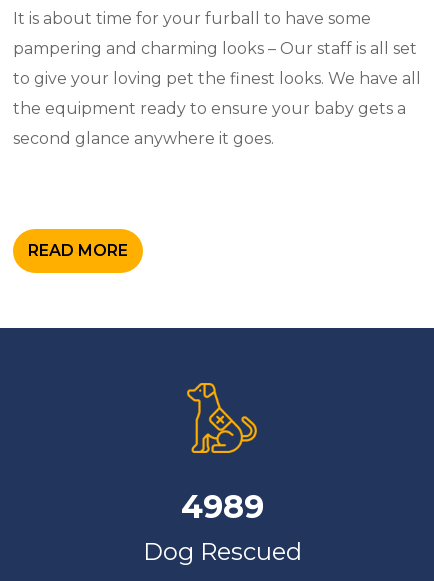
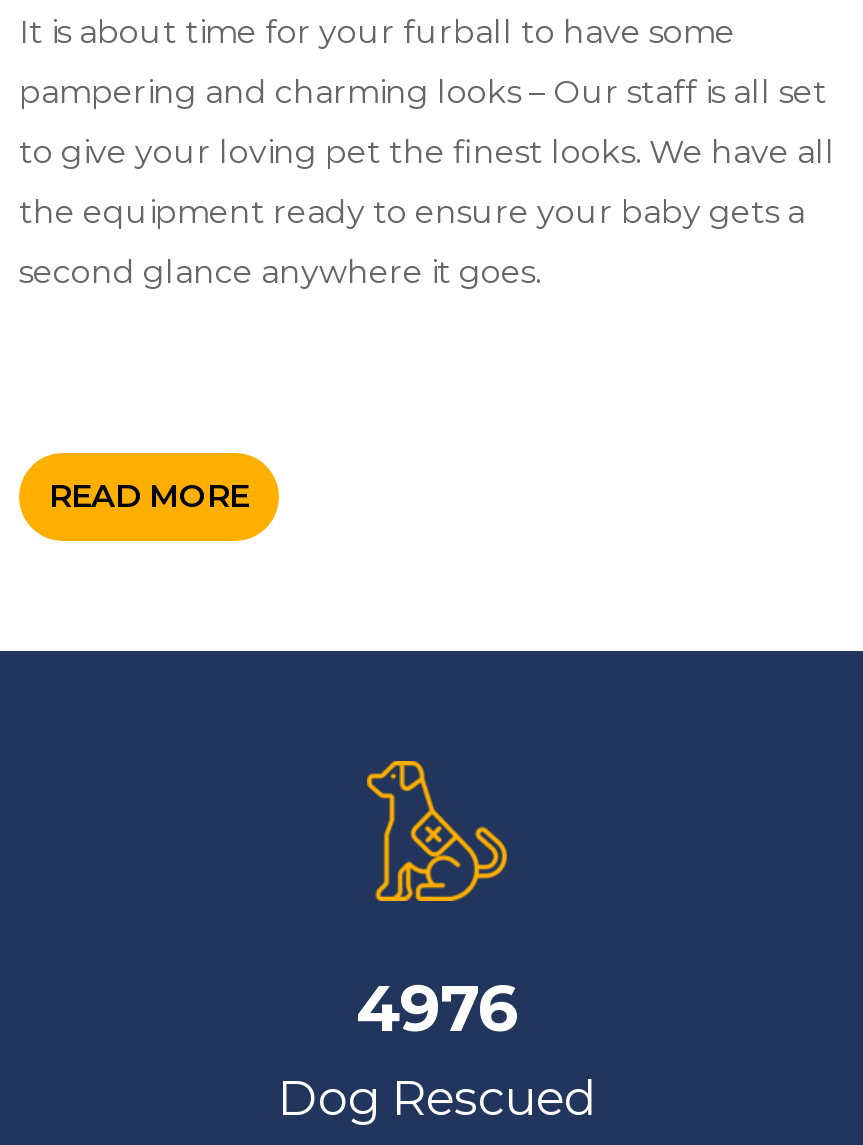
[180,487,263,526] 4989 -> [356,970,518,1048] 4976

